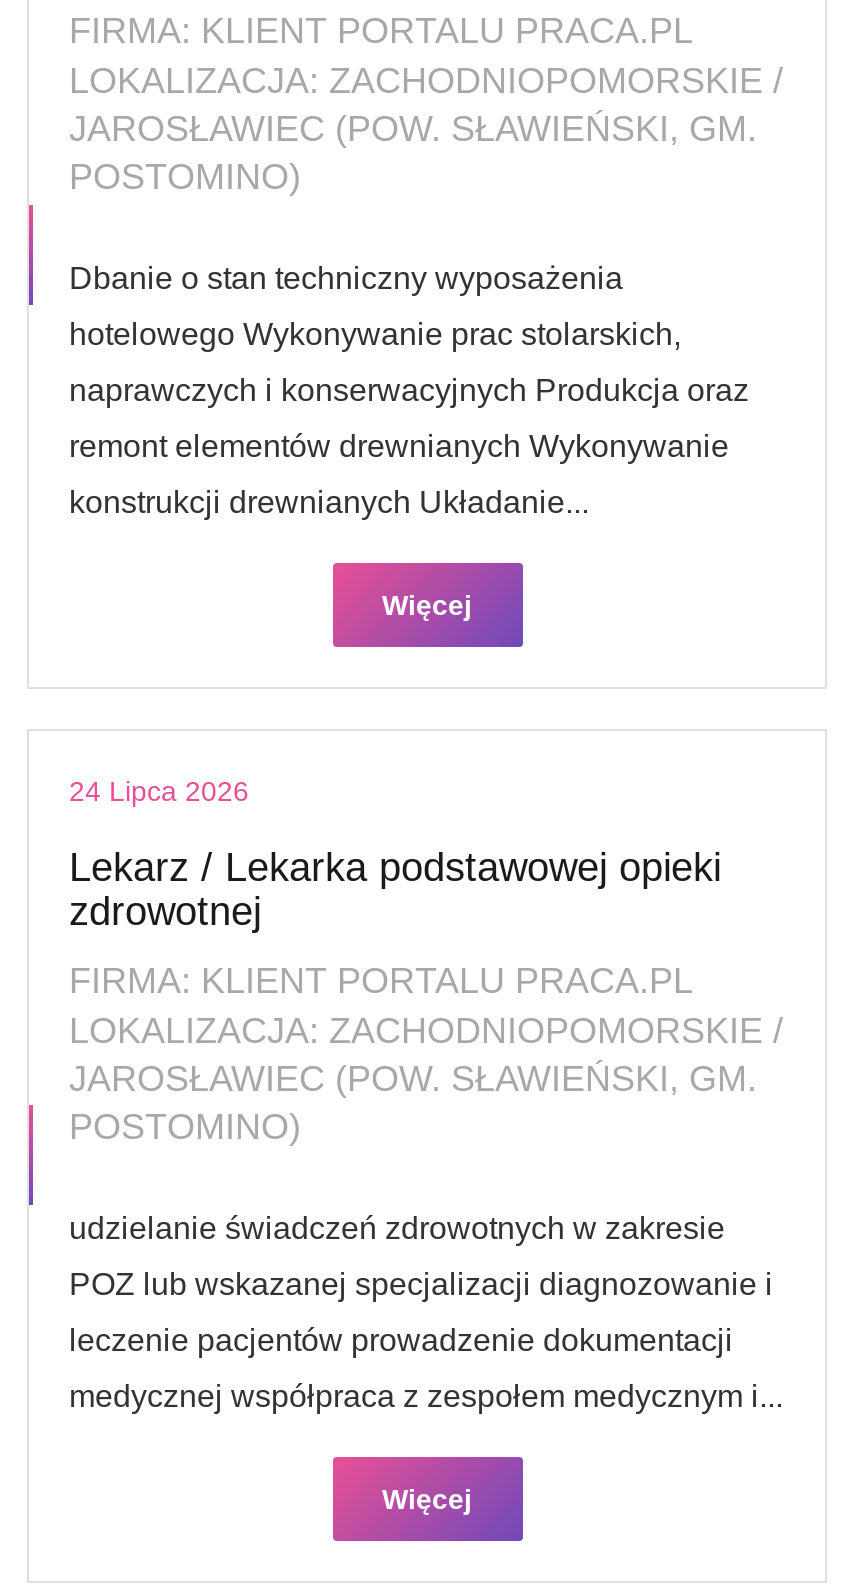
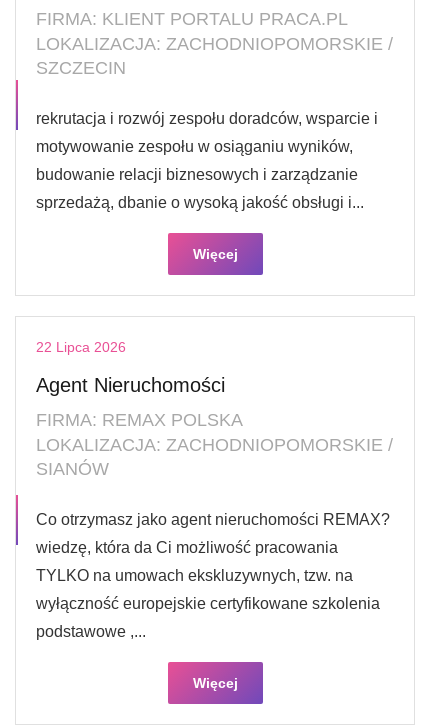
[69,109,757,519] JAROSŁAWIEC (POW. SŁAWIEŃSKI, GM. | POSTOMINO) | Dbanie o stan techniczny wyposażenia | hotelowego Wykonywanie prac stolarskich, | naprawczych i konserwacyjnych Produkcja oraz | remont elementów drewnianych Wykonywanie | konstrukcji drewnianych Układanie... -> [36,58,378,211] SZCZECIN | rekrutacja i rozwój zespołu doradców, wsparcie i | motywowanie zespołu w osiąganiu wyników, | budowanie relacji biznesowych i zarządzanie | sprzedażą, dbanie o wysoką jakość obsługi i...
[69,775,249,807] 24 Lipca 2026 -> [36,339,126,355] 22 Lipca 2026
[69,845,721,933] Lekarz / Lekarka podstawowej opieki | zdrowotnej -> [36,374,225,396] Agent Nieruchomości
[69,961,693,1001] FIRMA: KLIENT PORTALU PRACA.PL -> [36,410,243,430] FIRMA: REMAX POLSKA
[69,1059,783,1413] JAROSŁAWIEC (POW. SŁAWIEŃSKI, GM. | POSTOMINO) | udzielanie świadczeń zdrowotnych w zakresie | POZ lub wskazanej specjalizacji diagnozowanie i | leczenie pacjentów prowadzenie dokumentacji | medycznej współpraca z zespołem medycznym i... -> [36,459,390,640] SIANÓW | Co otrzymasz jako agent nieruchomości REMAX? | wiedzę, która da Ci możliwość pracowania | TYLKO na umowach ekskluzywnych, tzw. na | wyłączność europejskie certyfikowane szkolenia | podstawowe ,...

